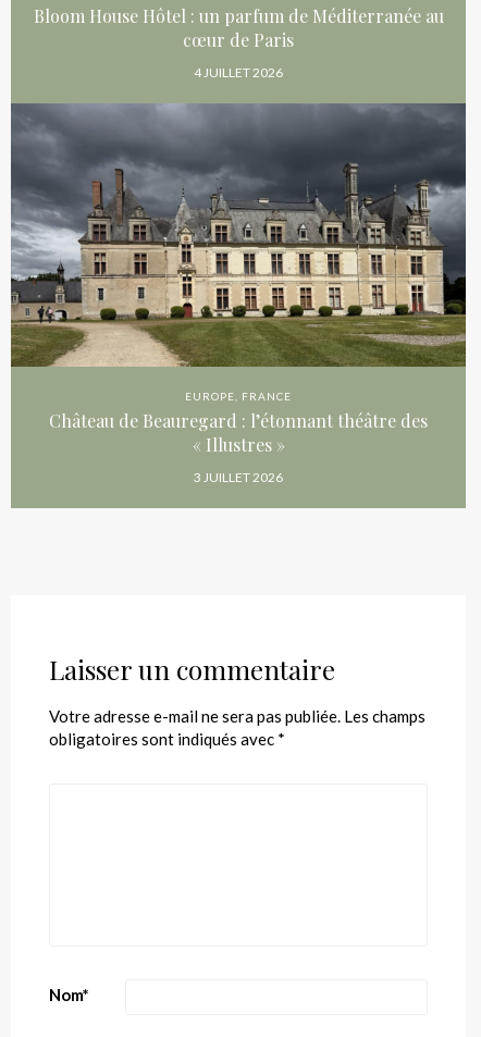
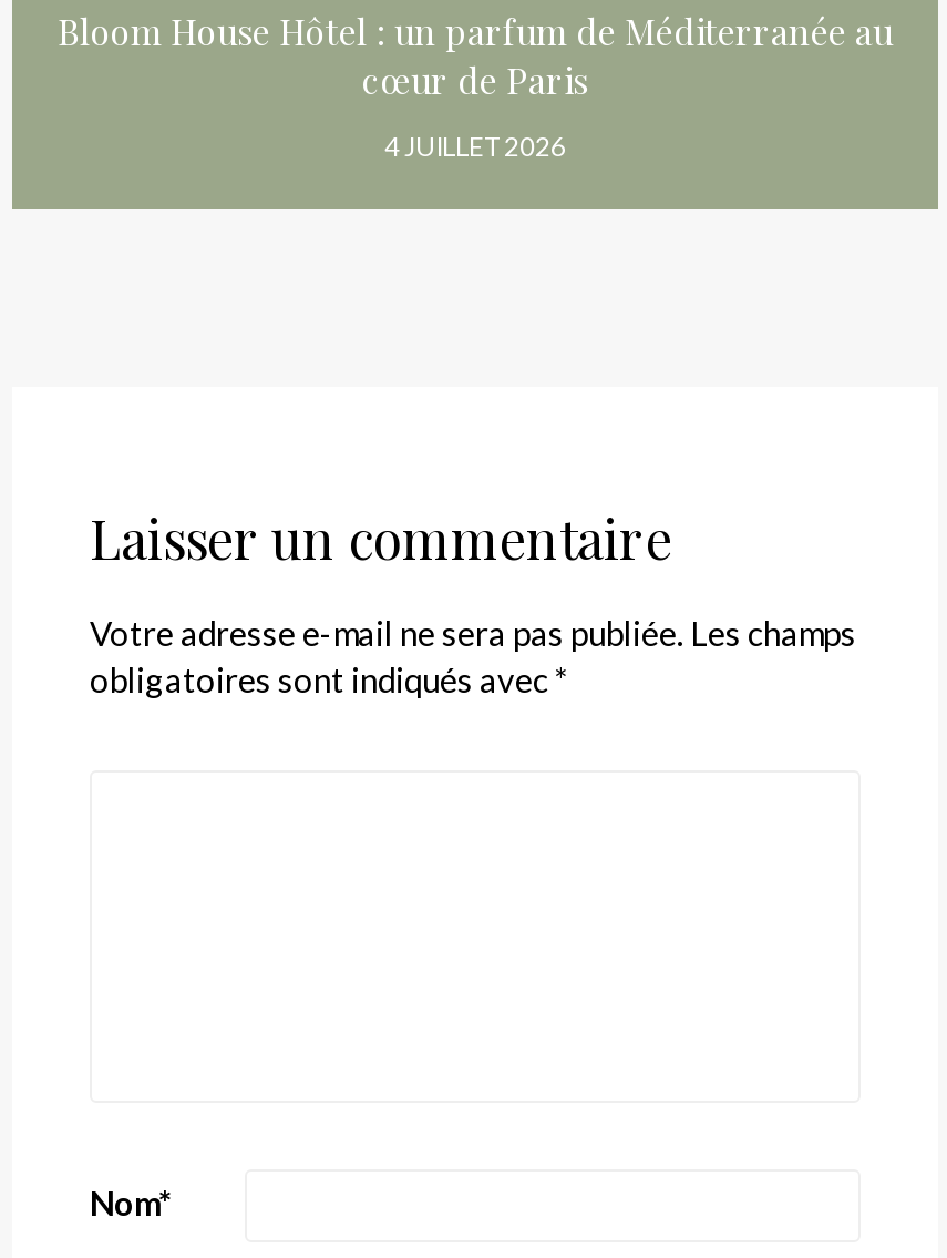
[10,102,467,485] [image] | EUROPE, FRANCE | Château de Beauregard : l’étonnant théâtre des | « Illustres » | 3 JUILLET 2026 -> none

